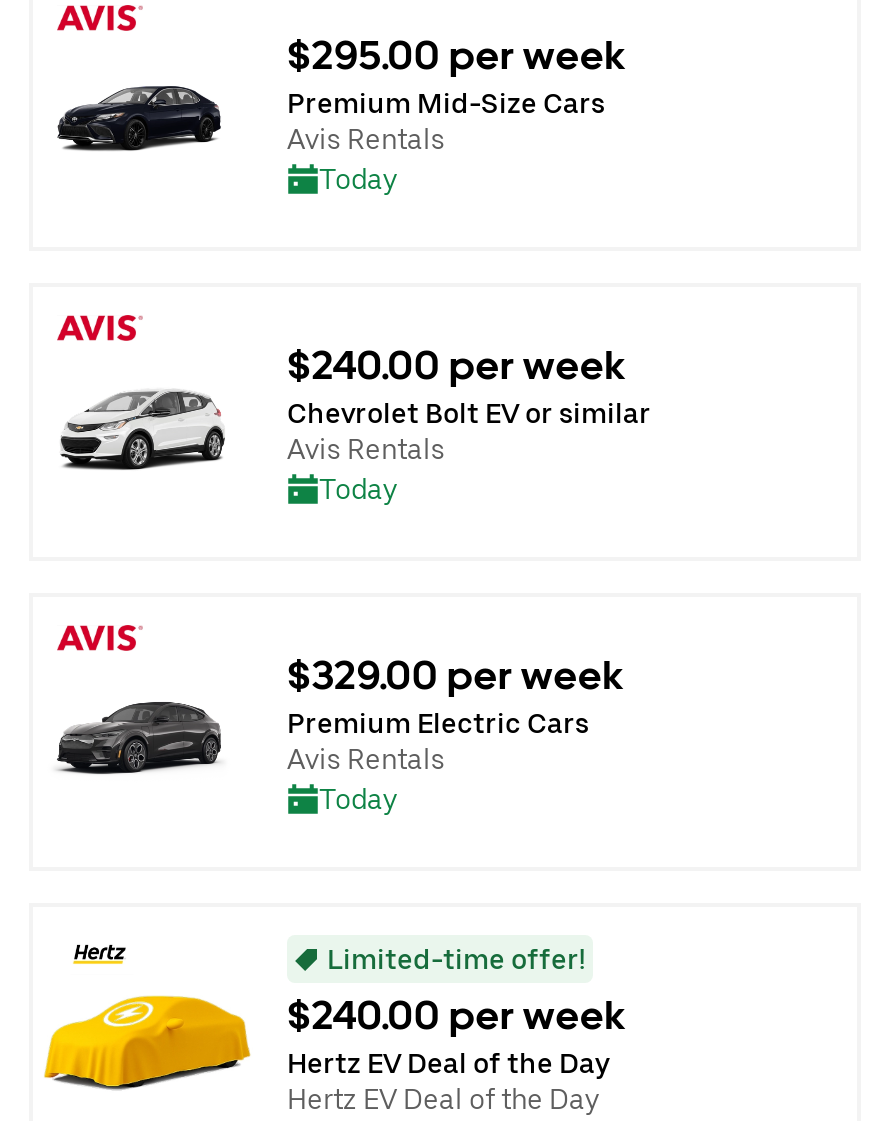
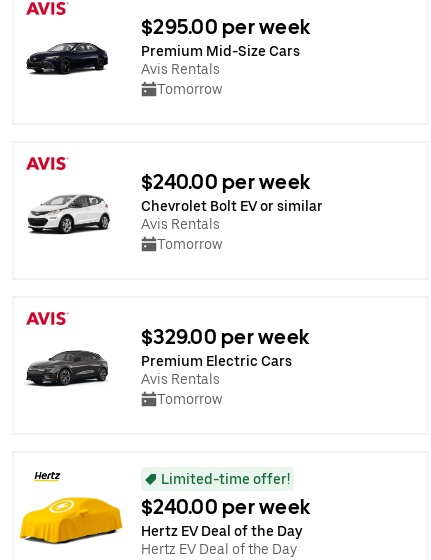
[319,162,397,194] Today -> [157,80,222,96] Tomorrow
[319,472,397,504] Today -> [157,235,222,251] Tomorrow
[319,782,397,814] Today -> [157,390,222,406] Tomorrow

